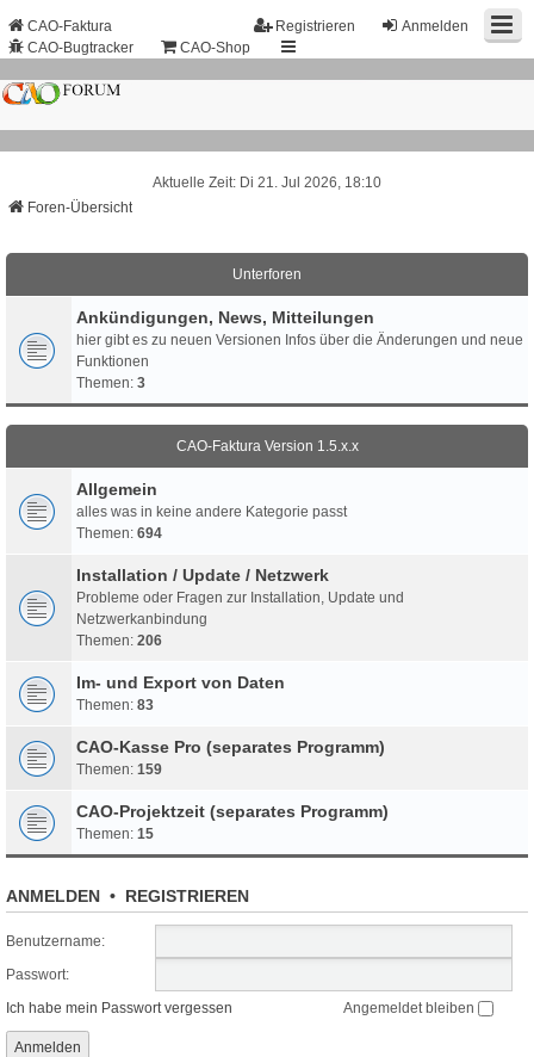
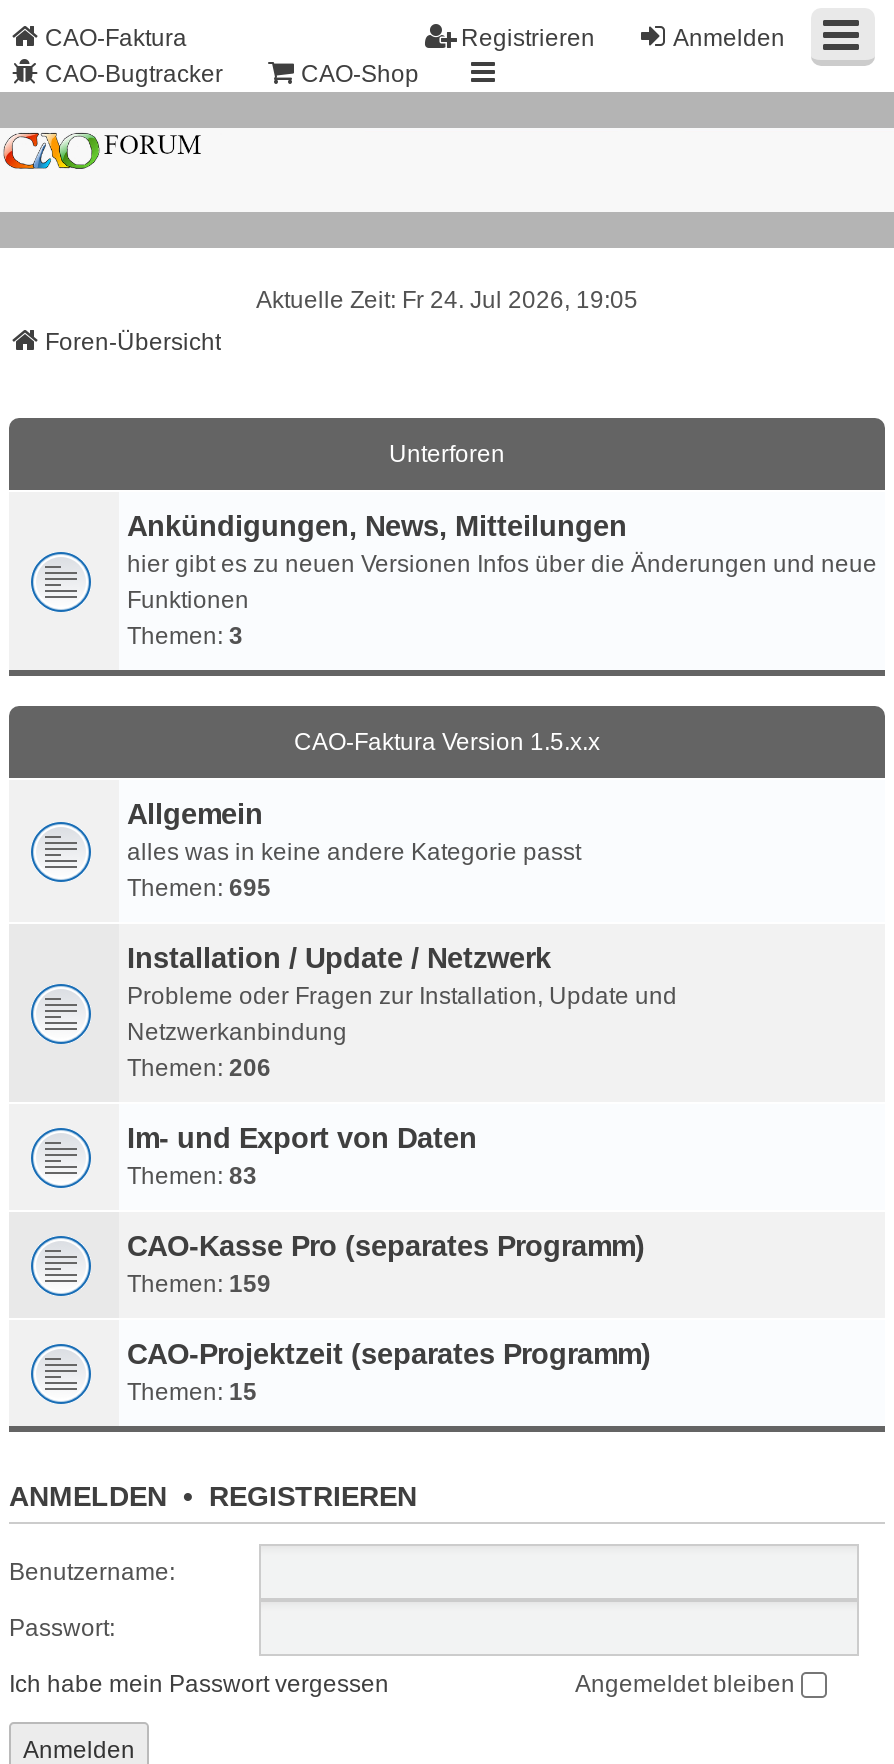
[153,174,381,190] Aktuelle Zeit: Di 21. Jul 2026, 18:10 -> [256,285,638,313] Aktuelle Zeit: Fr 24. Jul 2026, 19:05
[76,524,162,541] Themen: 694 -> [127,873,271,901] Themen: 695

